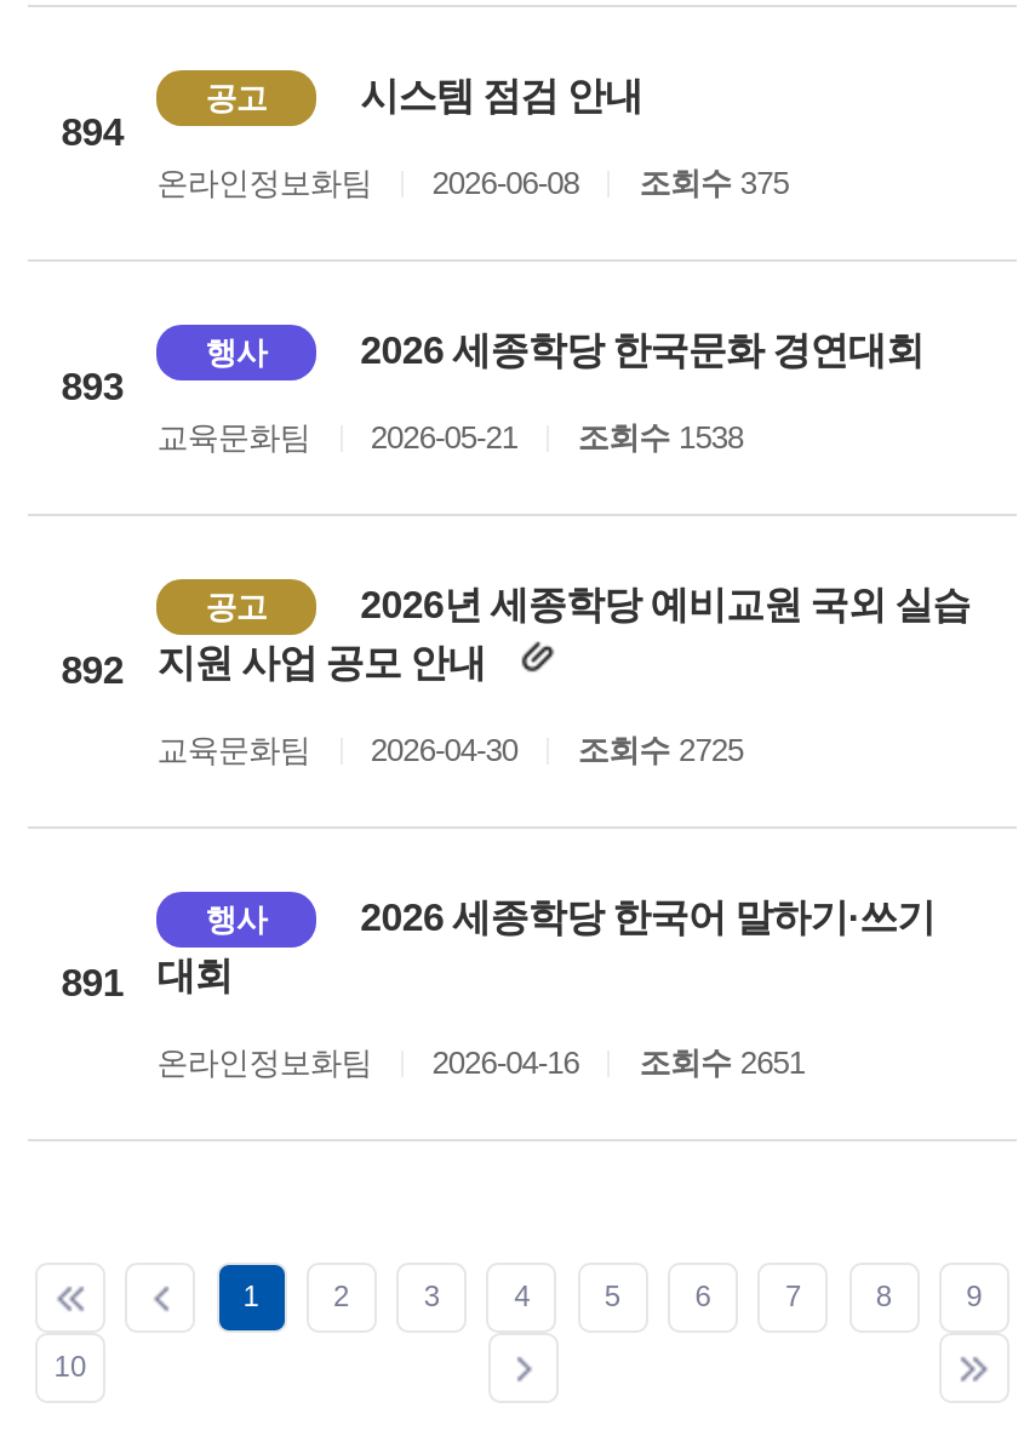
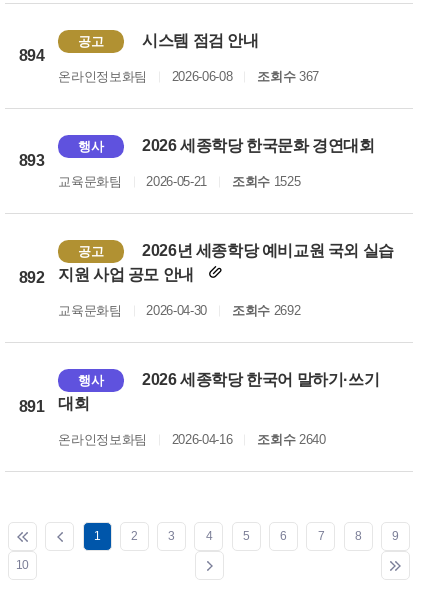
[157,165,789,201] 온라인정보화팀 2026-06-08 조회수 375 -> [58,69,319,84] 온라인정보화팀 2026-06-08 조회수 367
[157,419,743,456] 교육문화팀 2026-05-21 조회수 1538 -> [58,174,300,189] 교육문화팀 2026-05-21 조회수 1525
[157,732,743,768] 교육문화팀 2026-04-30 조회수 2725 -> [58,303,300,318] 교육문화팀 2026-04-30 조회수 2692
[157,1044,805,1081] 온라인정보화팀 2026-04-16 조회수 2651 -> [58,432,326,447] 온라인정보화팀 2026-04-16 조회수 2640

